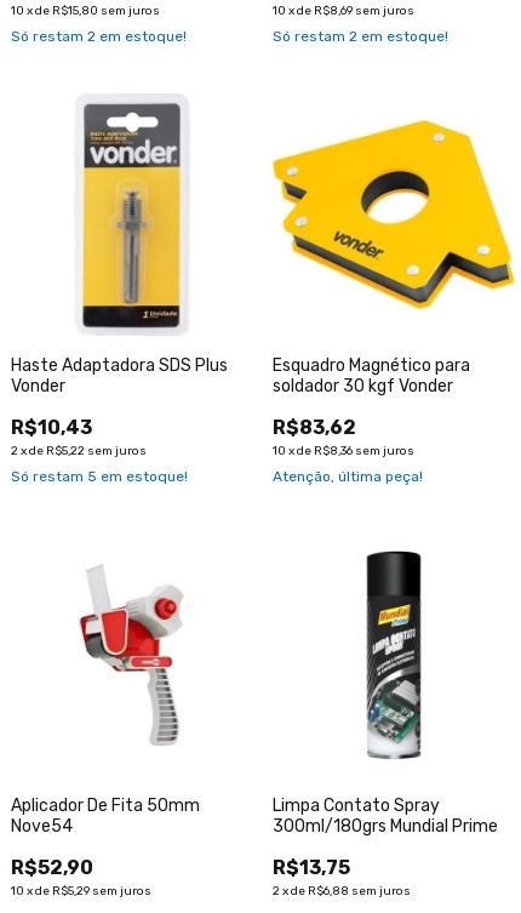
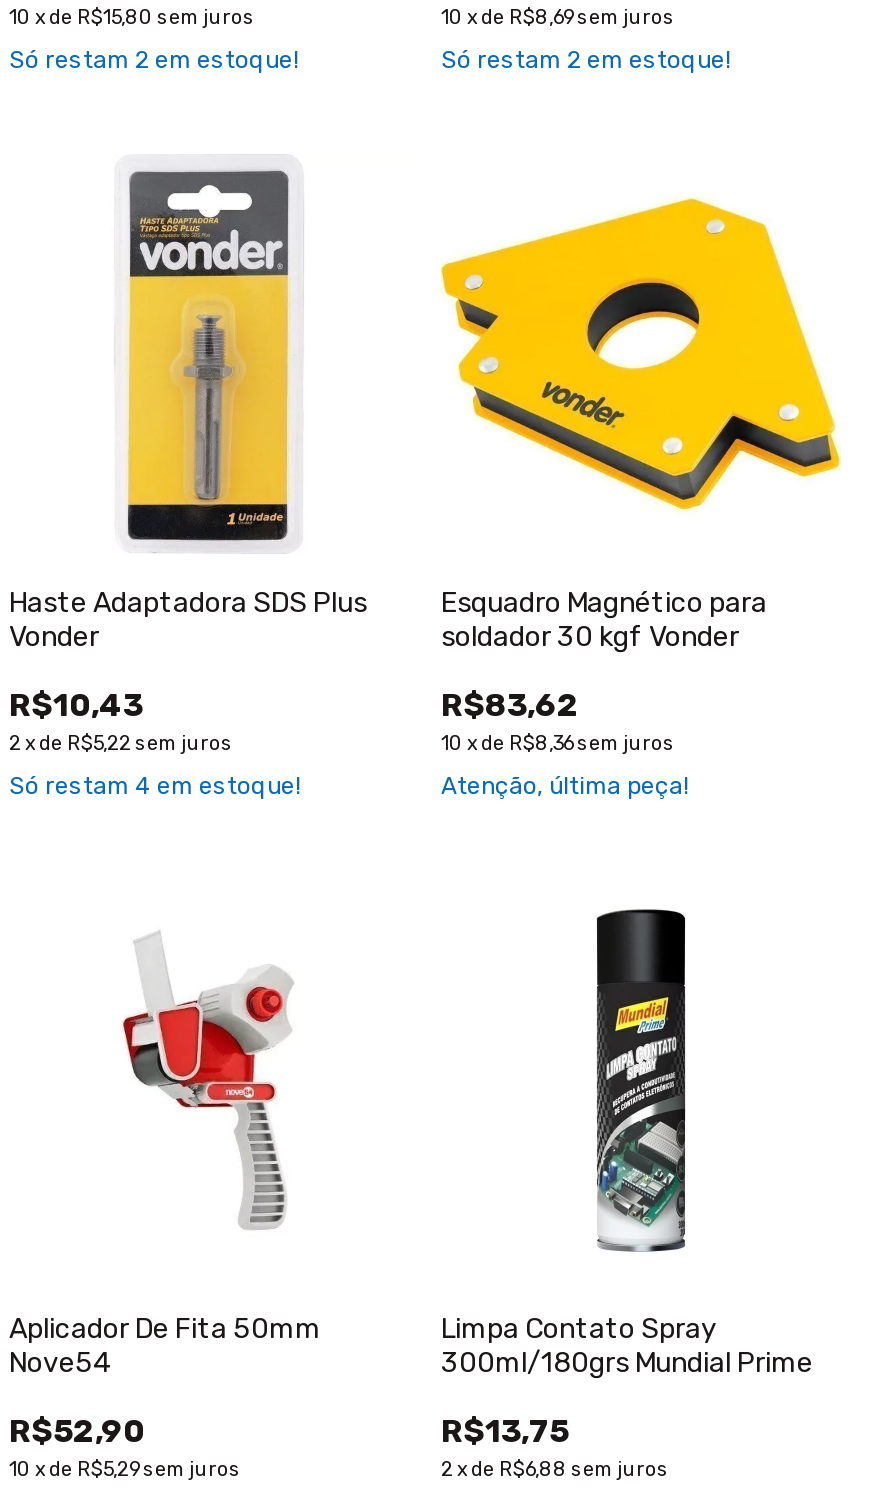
[11,468,188,485] Só restam 5 em estoque! -> [9,771,301,799] Só restam 4 em estoque!

